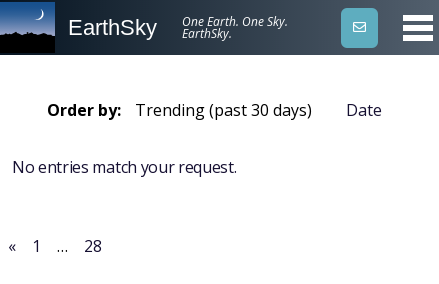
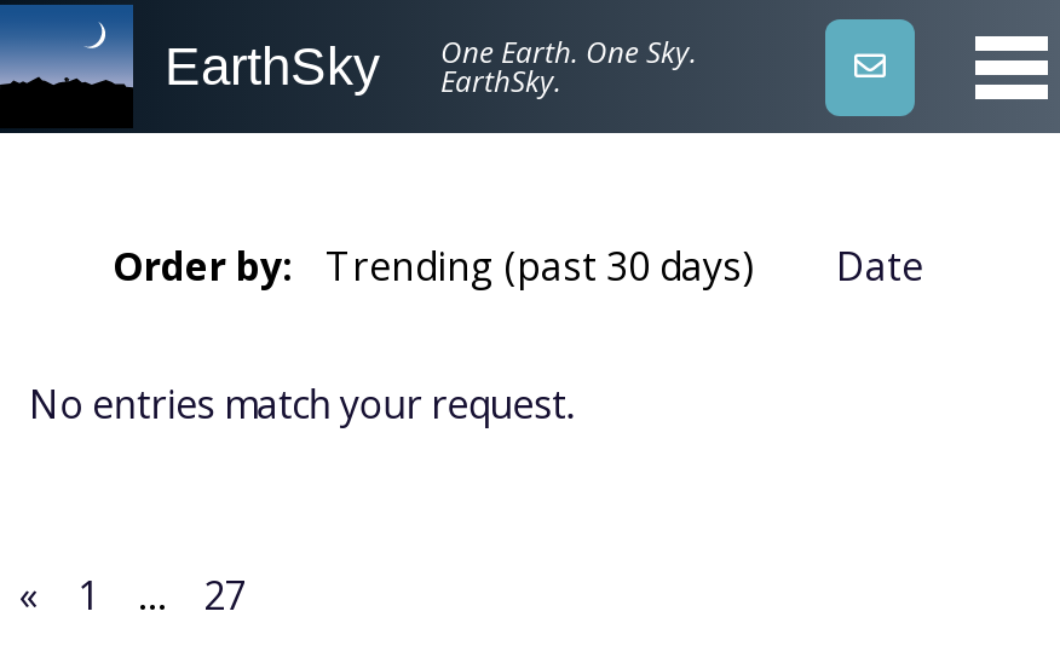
[84,235,102,257] 28 -> [203,570,247,623] 27

